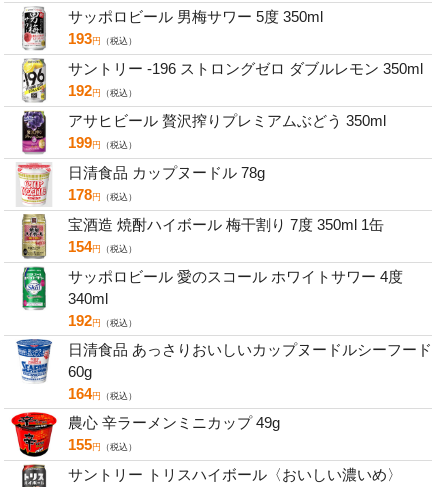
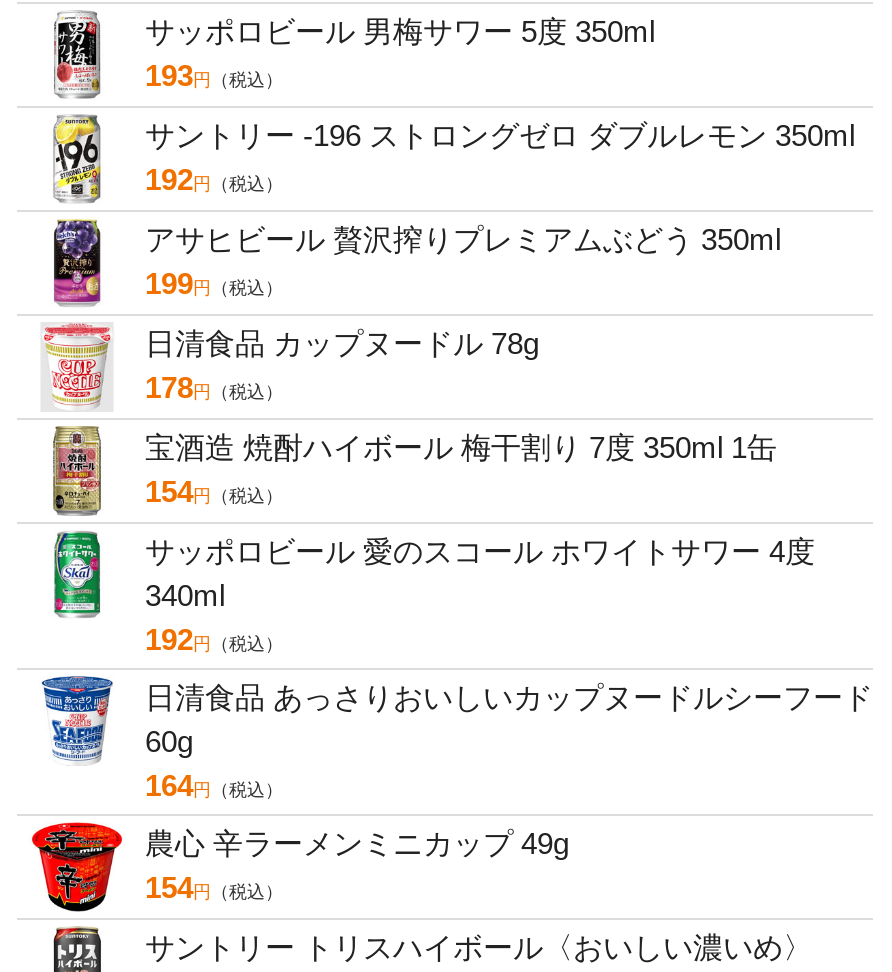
[68,436,137,453] 155円（税込） -> [145,870,283,904] 154円（税込）

